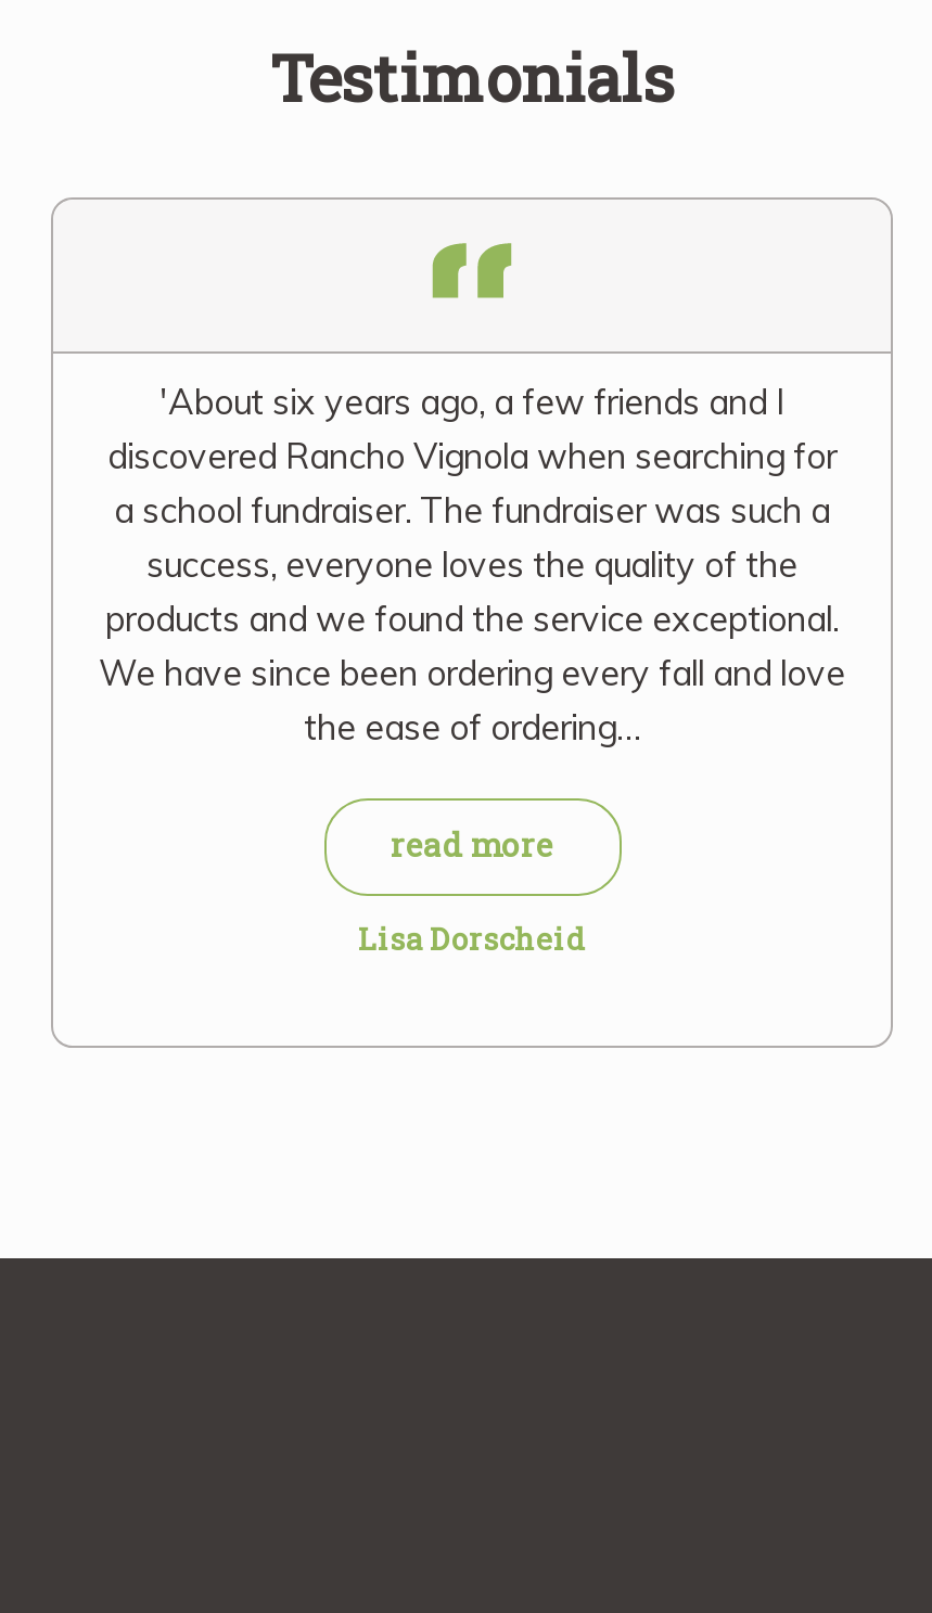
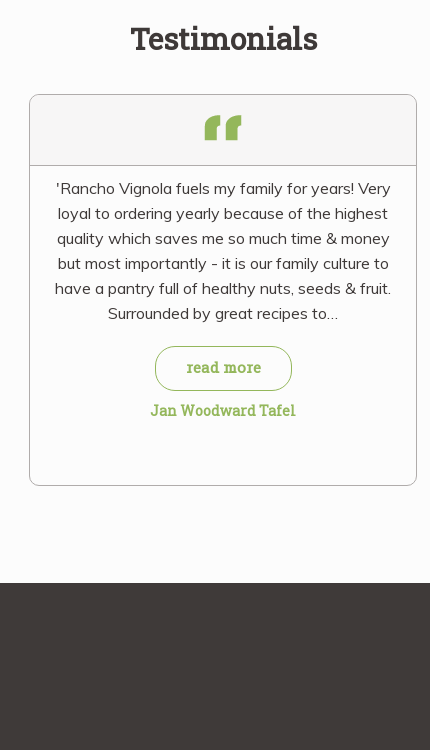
[99,380,845,749] 'About six years ago, a few friends and I | discovered Rancho Vignola when searching for | a school fundraiser. The fundraiser was such a | success, everyone loves the quality of the | products and we found the service exceptional. | We have since been ordering every fall and love | the ease of ordering… -> [55,178,391,323] 'Rancho Vignola fuels my family for years! Very | loyal to ordering yearly because of the highest | quality which saves me so much time & money | but most importantly - it is our family culture to | have a pantry full of healthy nuts, seeds & fruit. | Surrounded by great recipes to…
moved [391,822,553,866] -> [185,357,260,377]: read more
[358,918,586,959] Lisa Dorscheid -> [150,401,296,420] Jan Woodward Tafel

